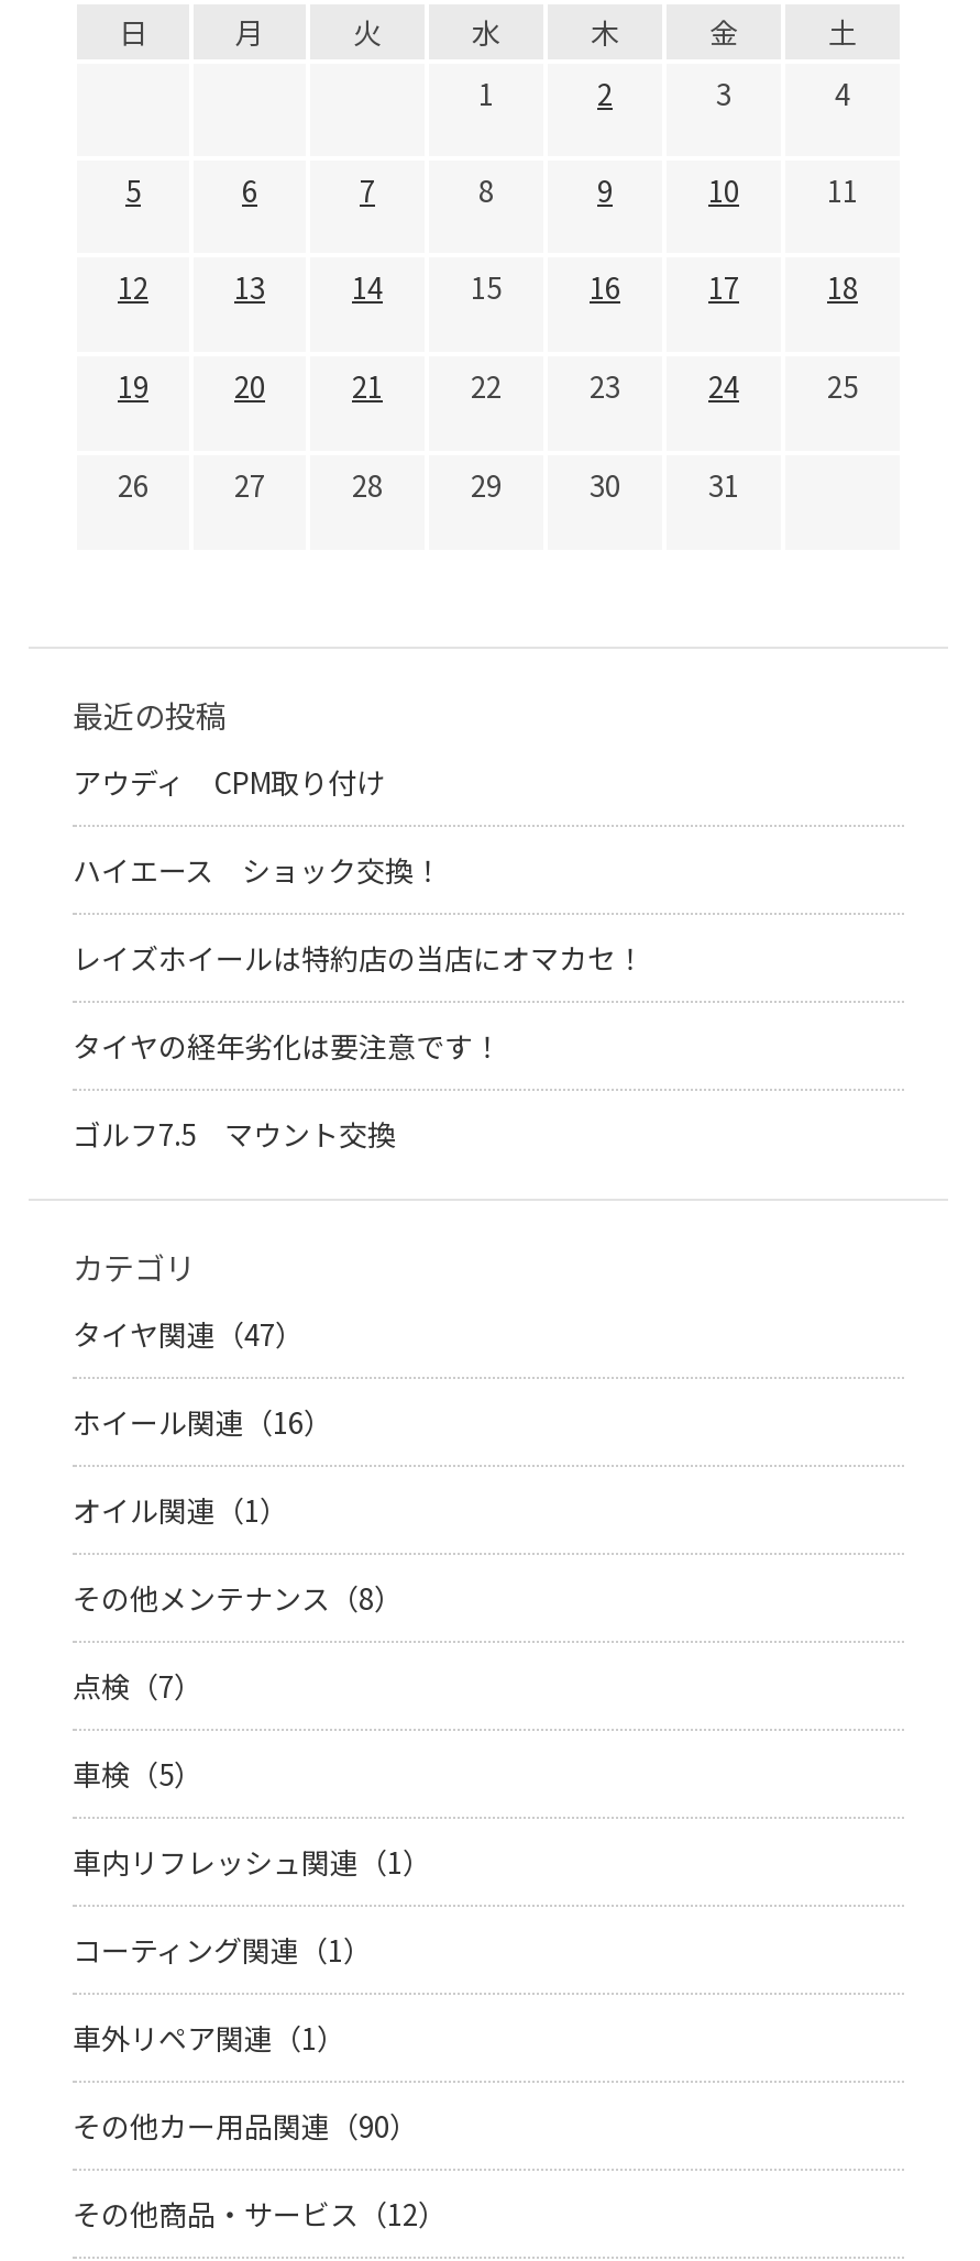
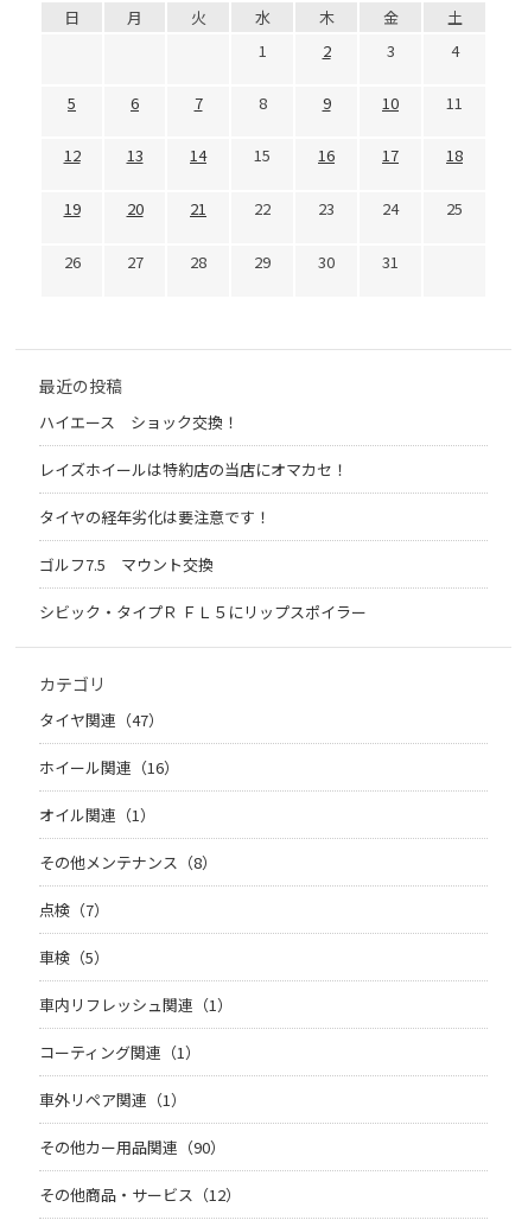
[73,760,385,802] アウディ CPM取り付け -> none
moved [73,848,645,1154] -> [39,410,348,575]: ハイエース ショック交換！ | レイズホイールは特約店の当店にオマカセ！ | タイヤの経年劣化は要注意です！ | ゴルフ7.5 マウント交換
none -> [39,600,367,623] シビック・タイプＲ ＦＬ５にリップスポイラー

